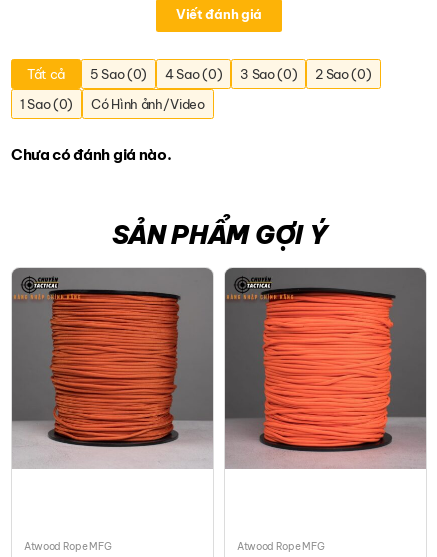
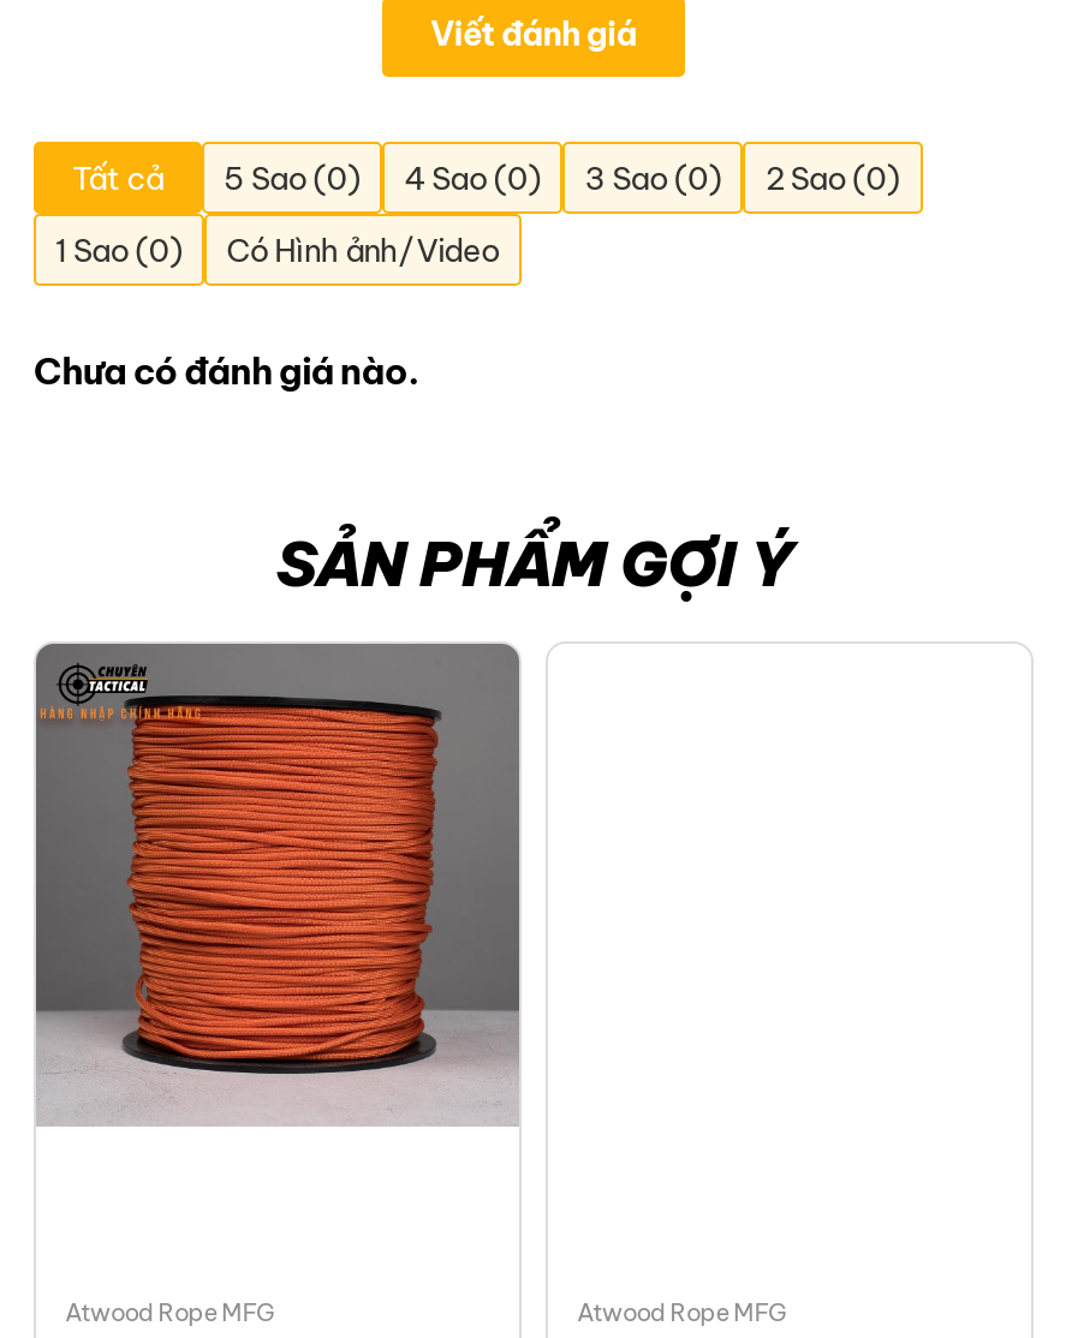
[224,267,427,469] [image] -> none

